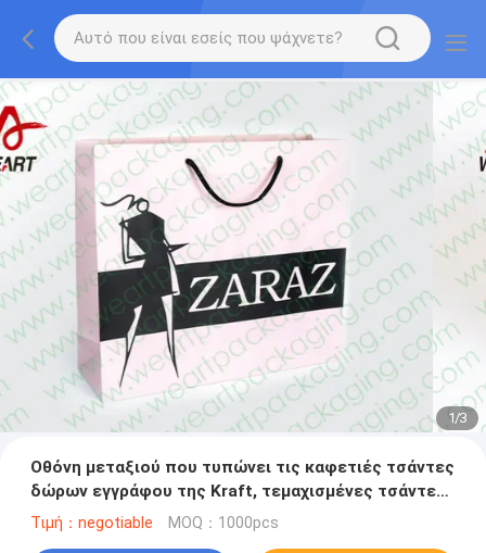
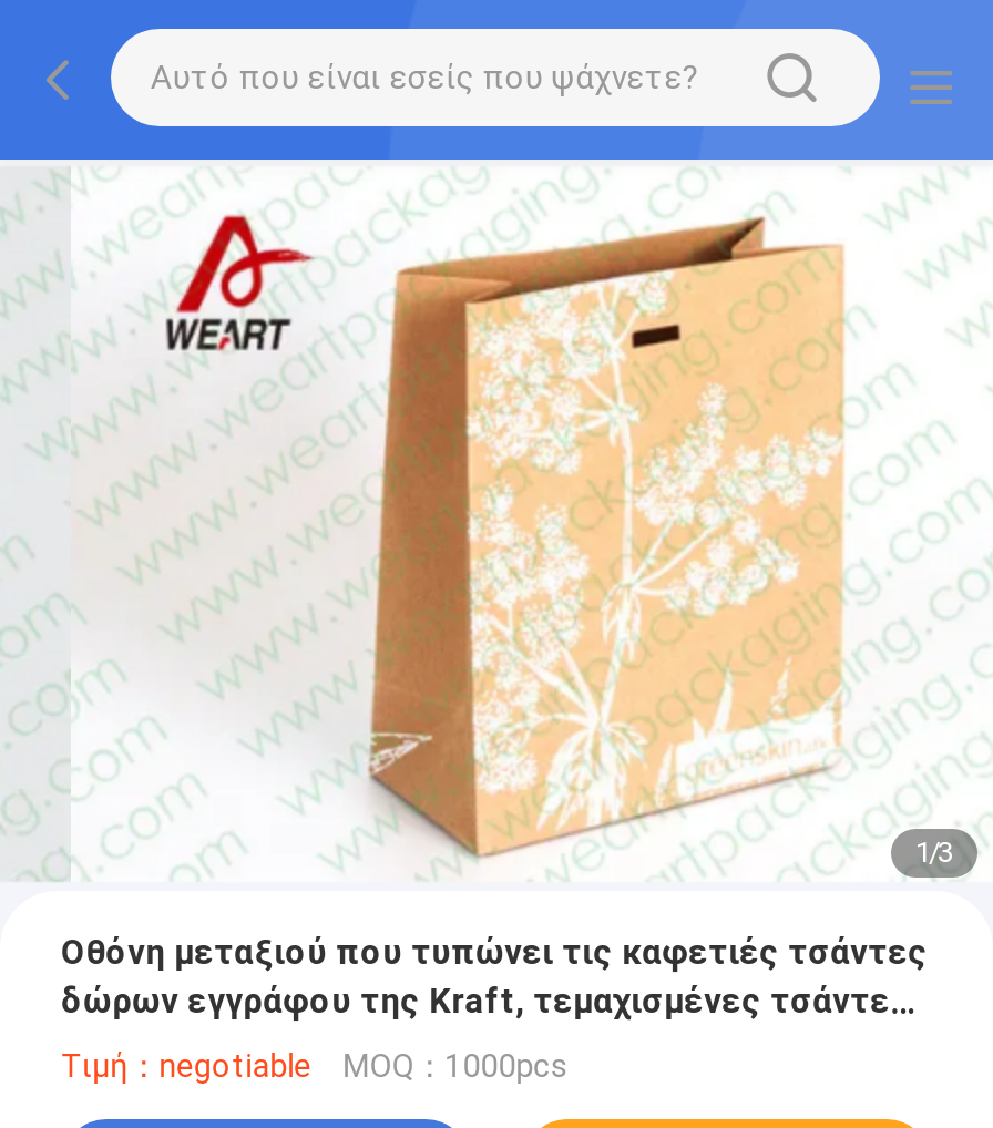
[3,81,483,432] [image] -> [7,168,986,880] [image]

